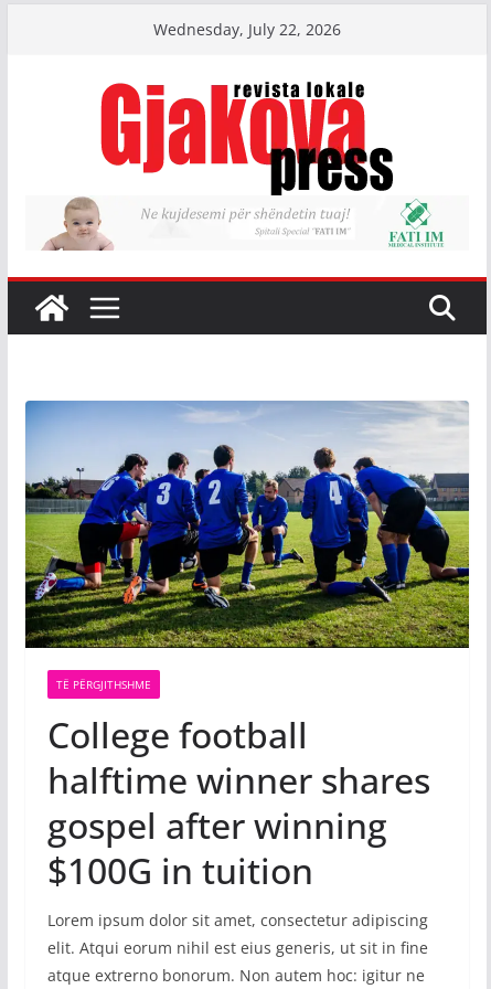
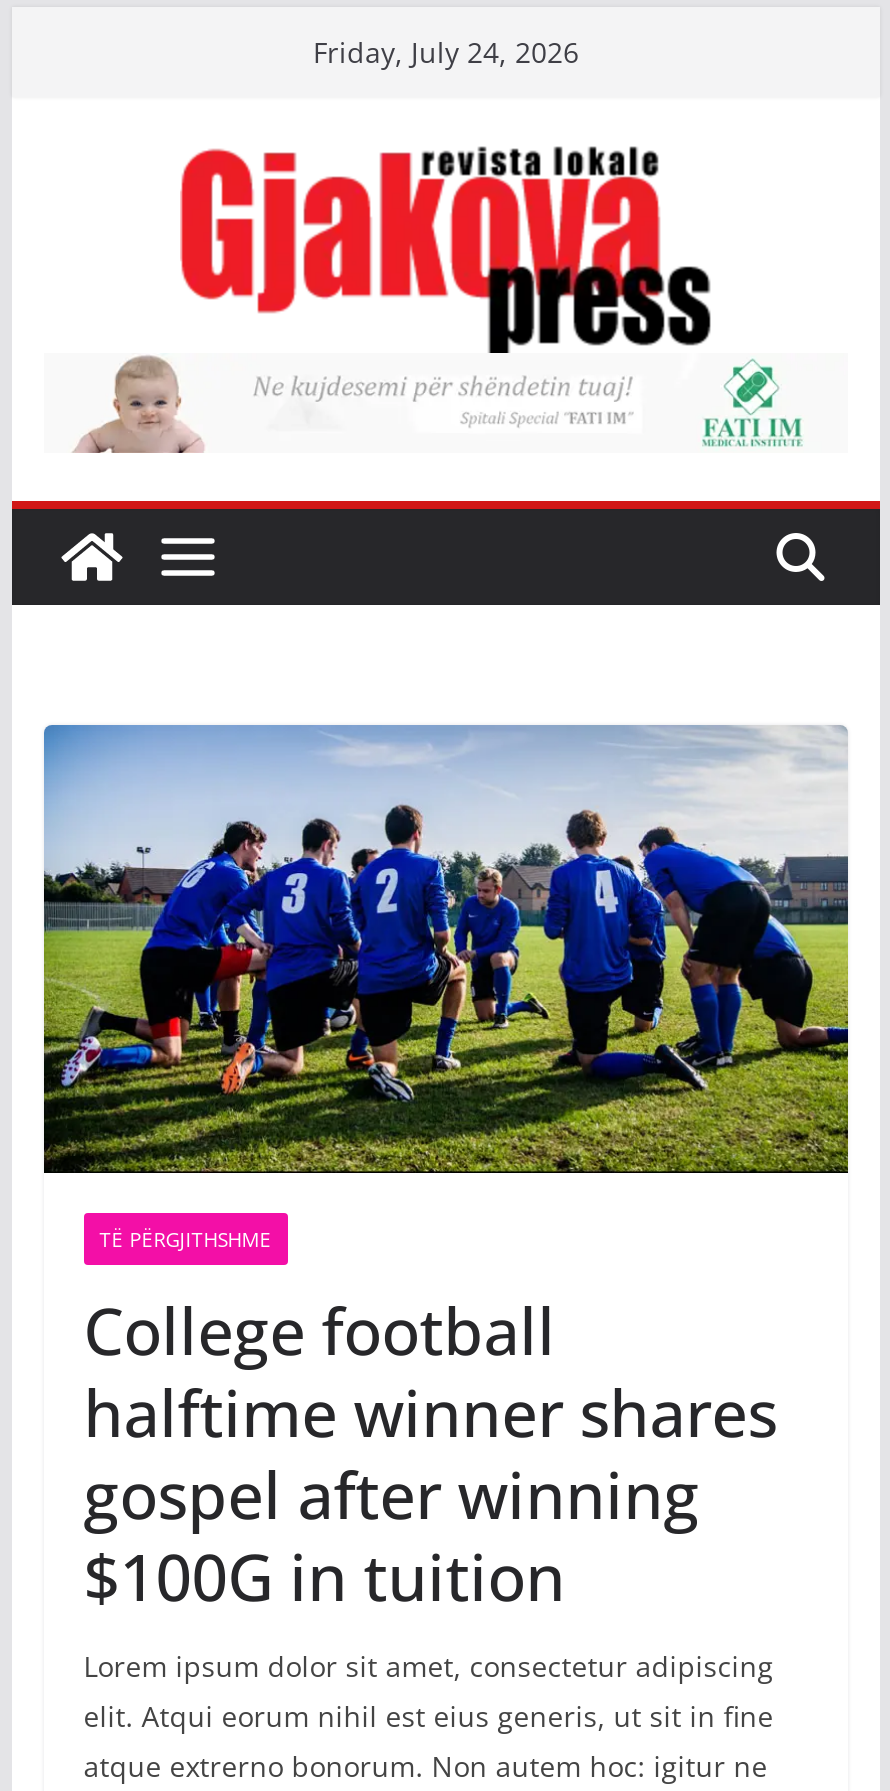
[153,19,341,40] Wednesday, July 22, 2026 -> [313,33,579,71] Friday, July 24, 2026

